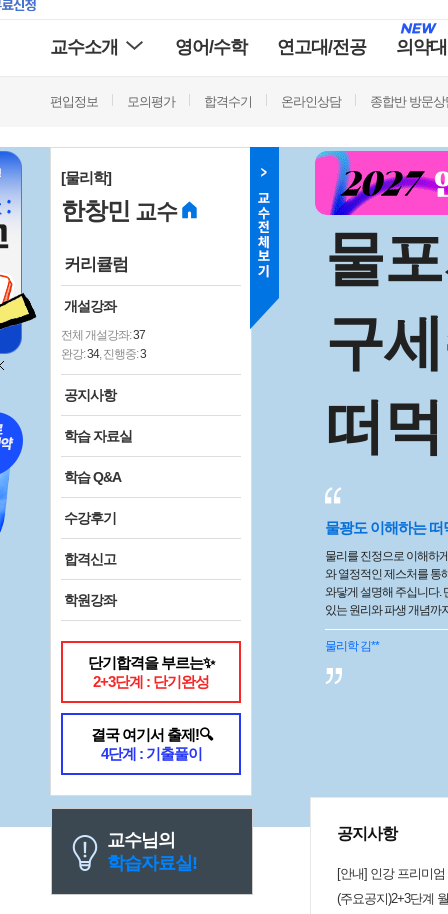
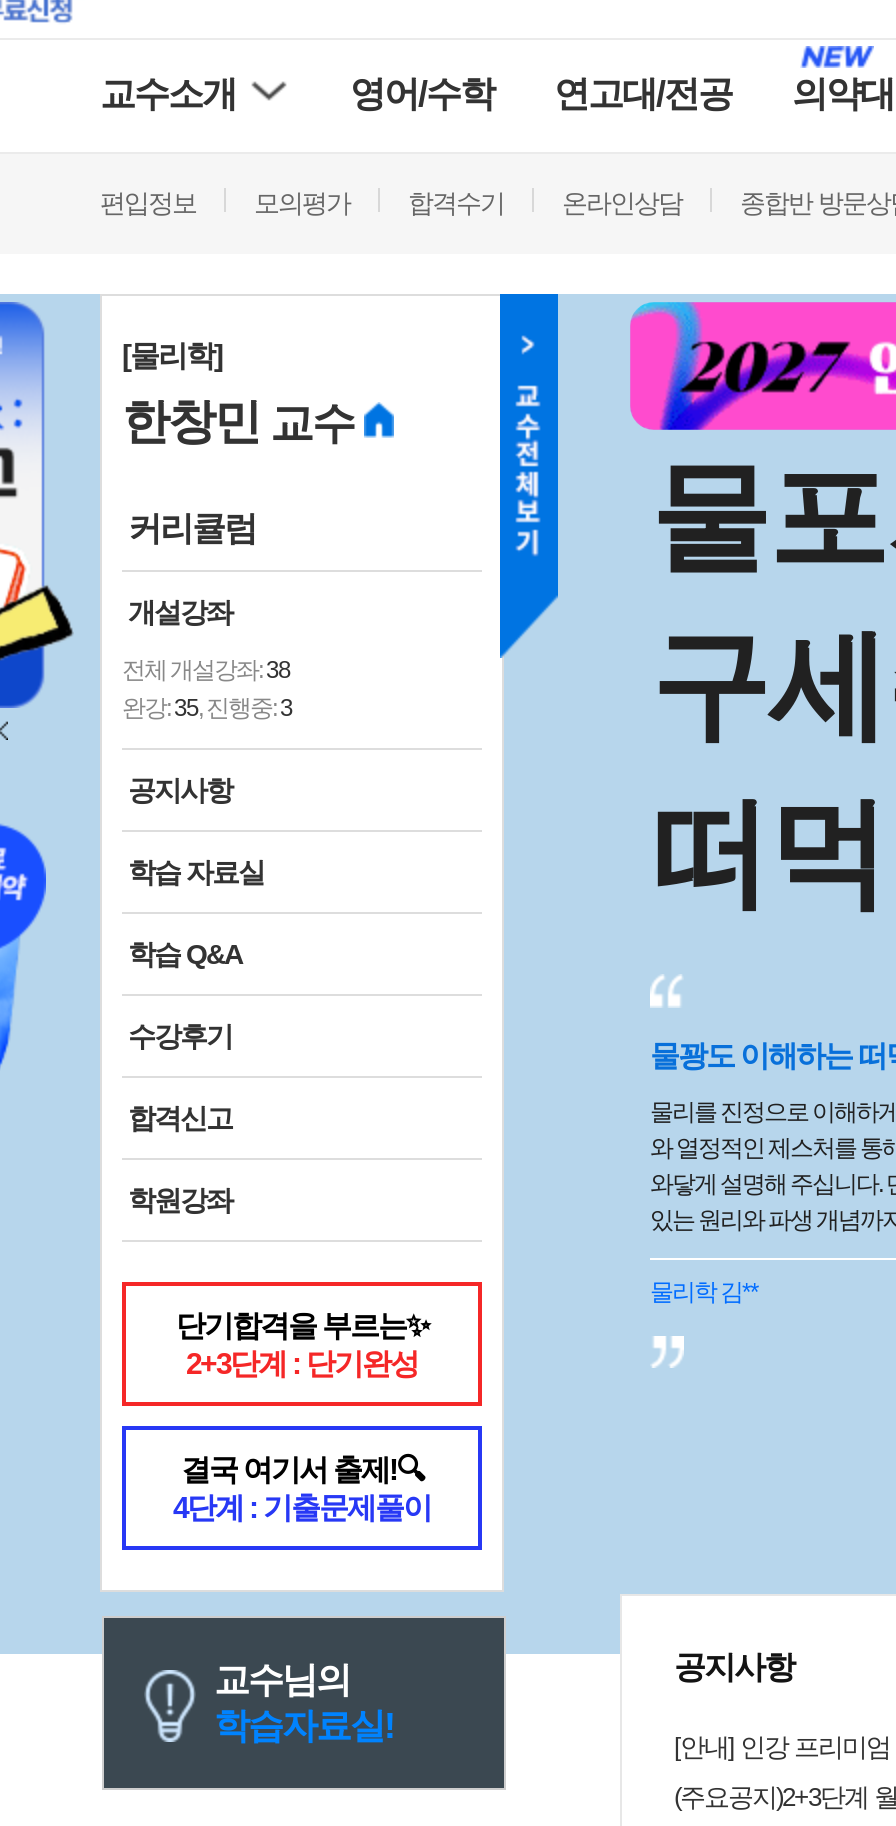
[61,328,145,342] 전체 개설강좌: 37 -> [122,656,290,684] 전체 개설강좌: 38
[61,347,146,361] 완강: 34, 진행중: 3 -> [122,694,292,722] 완강: 35, 진행중: 3
[100,745,201,762] 4단계 : 기출풀이 -> [173,1490,431,1524] 4단계 : 기출문제풀이

